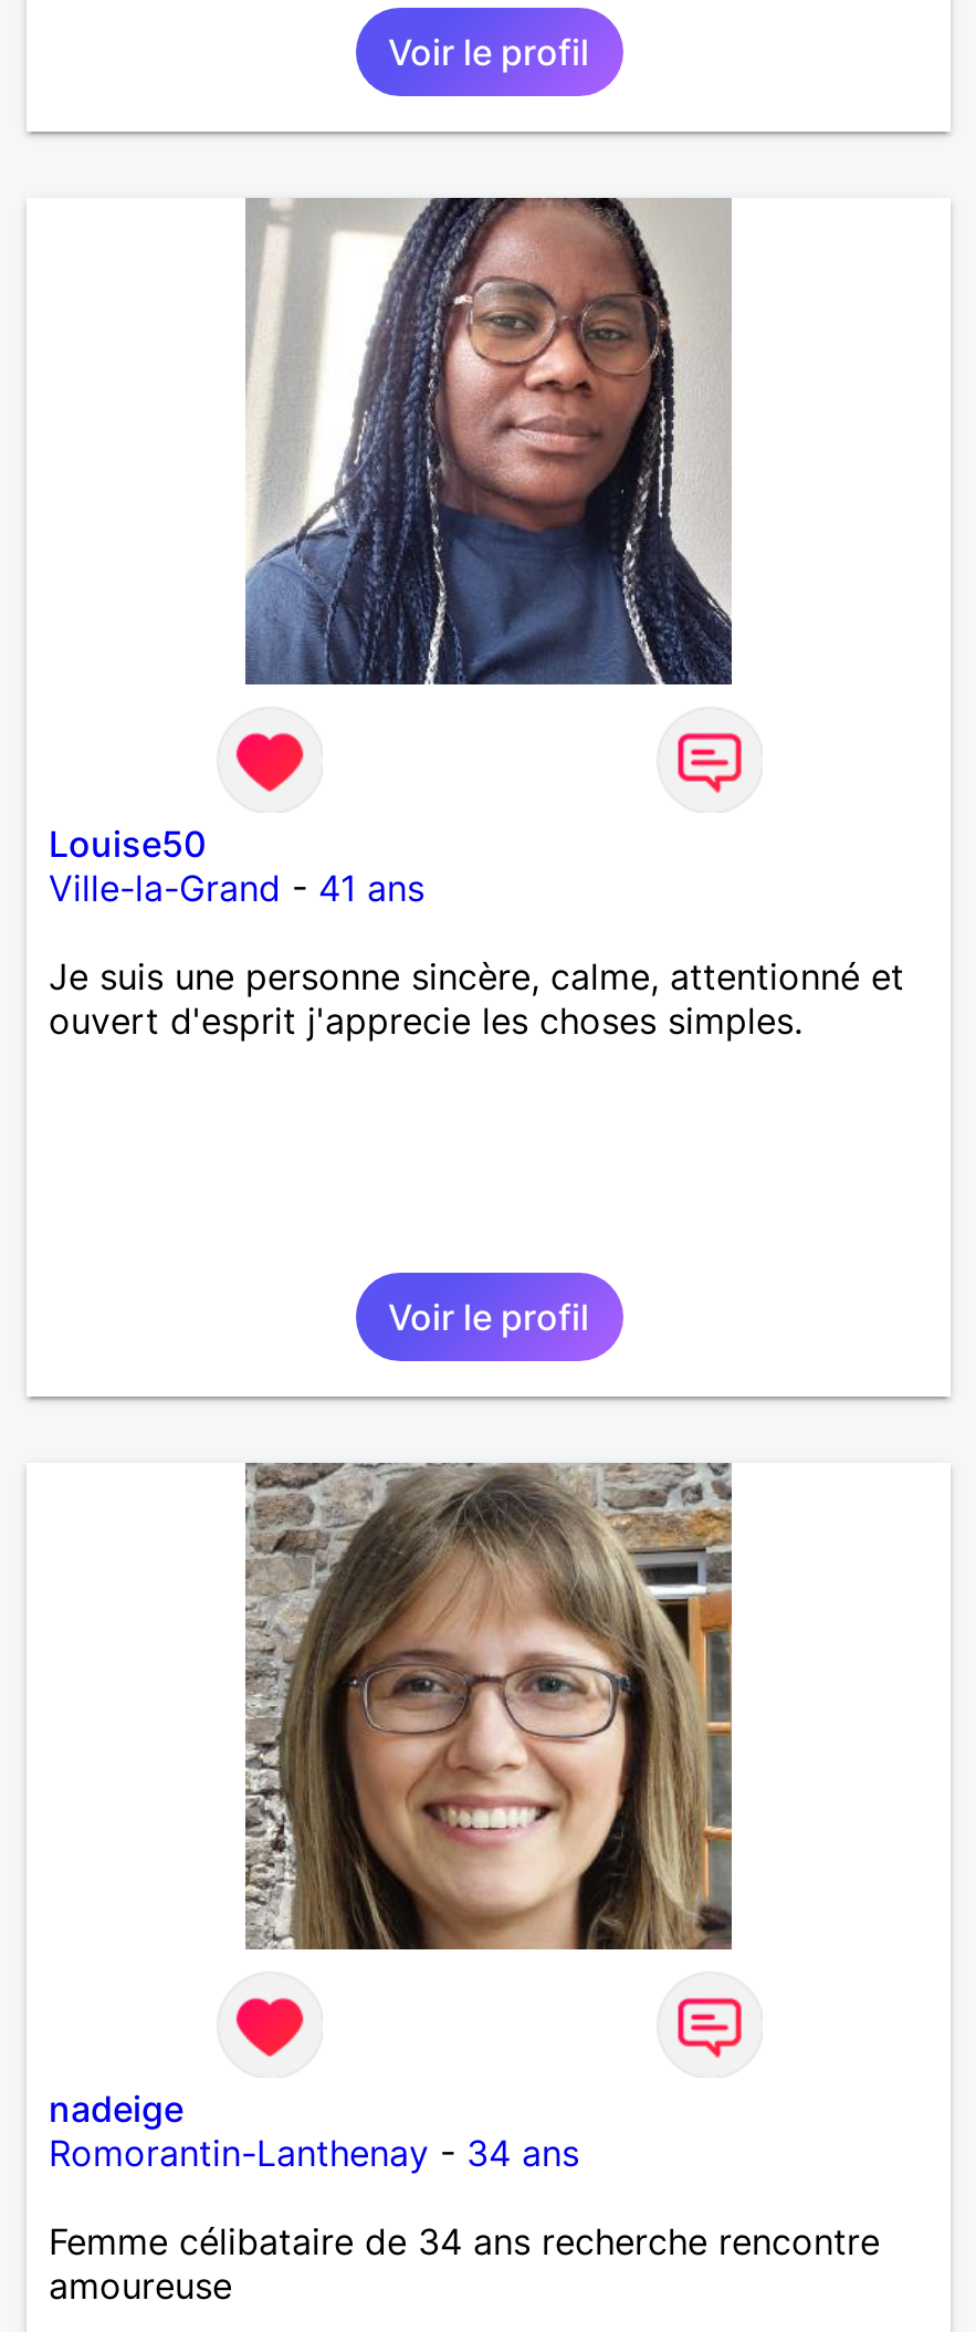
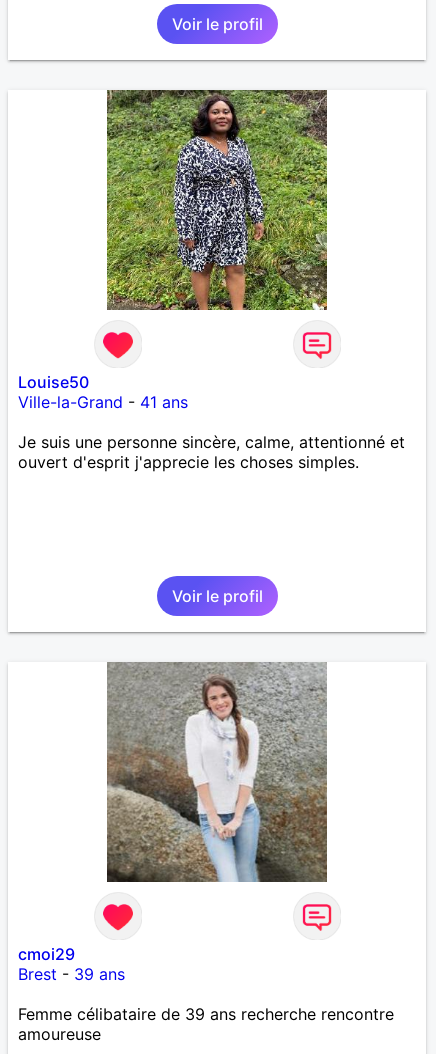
[243,198,734,687] [image] -> [106,89,328,311] [image]
[245,1463,734,1952] [image] -> [107,662,327,883] [image]
[49,2086,579,2175] nadeige | Romorantin-Lanthenay - 34 ans -> [18,944,125,984] cmoi29 | Brest - 39 ans
[49,2219,880,2263] Femme célibataire de 34 ans recherche rencontre -> [18,1004,394,1024] Femme célibataire de 39 ans recherche rencontre

